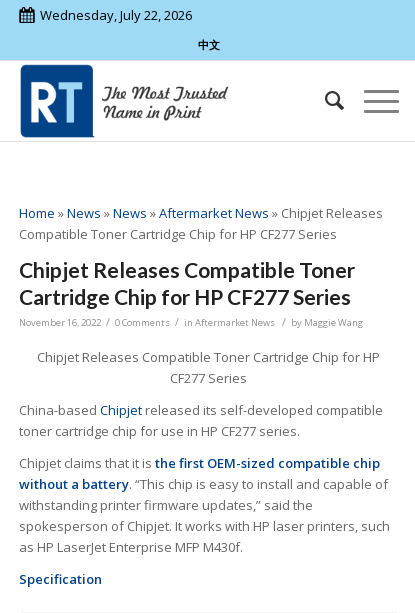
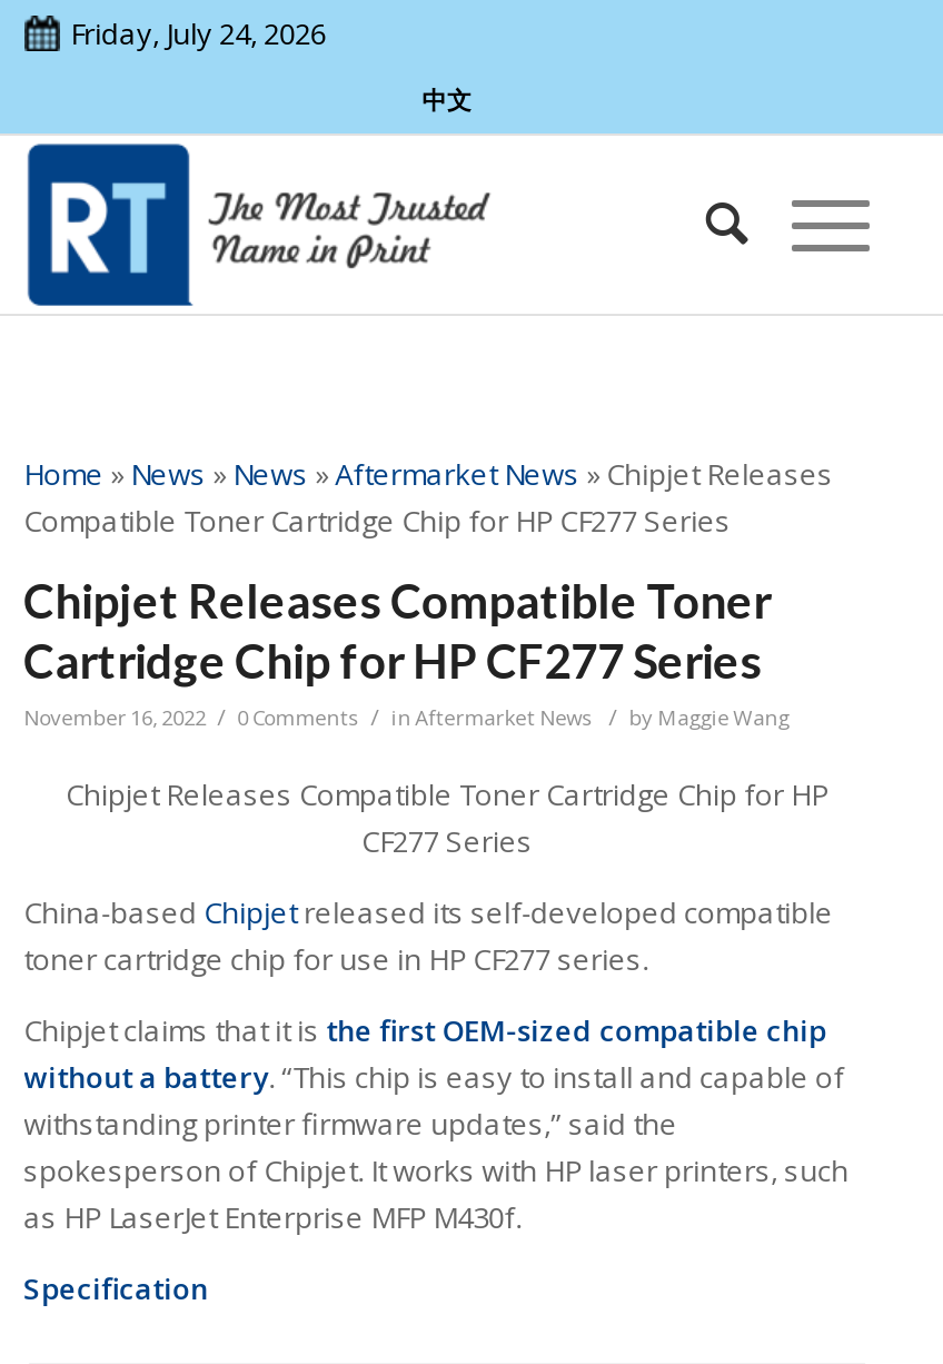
[40,6,192,24] Wednesday, July 22, 2026 -> [70,13,326,53] Friday, July 24, 2026

